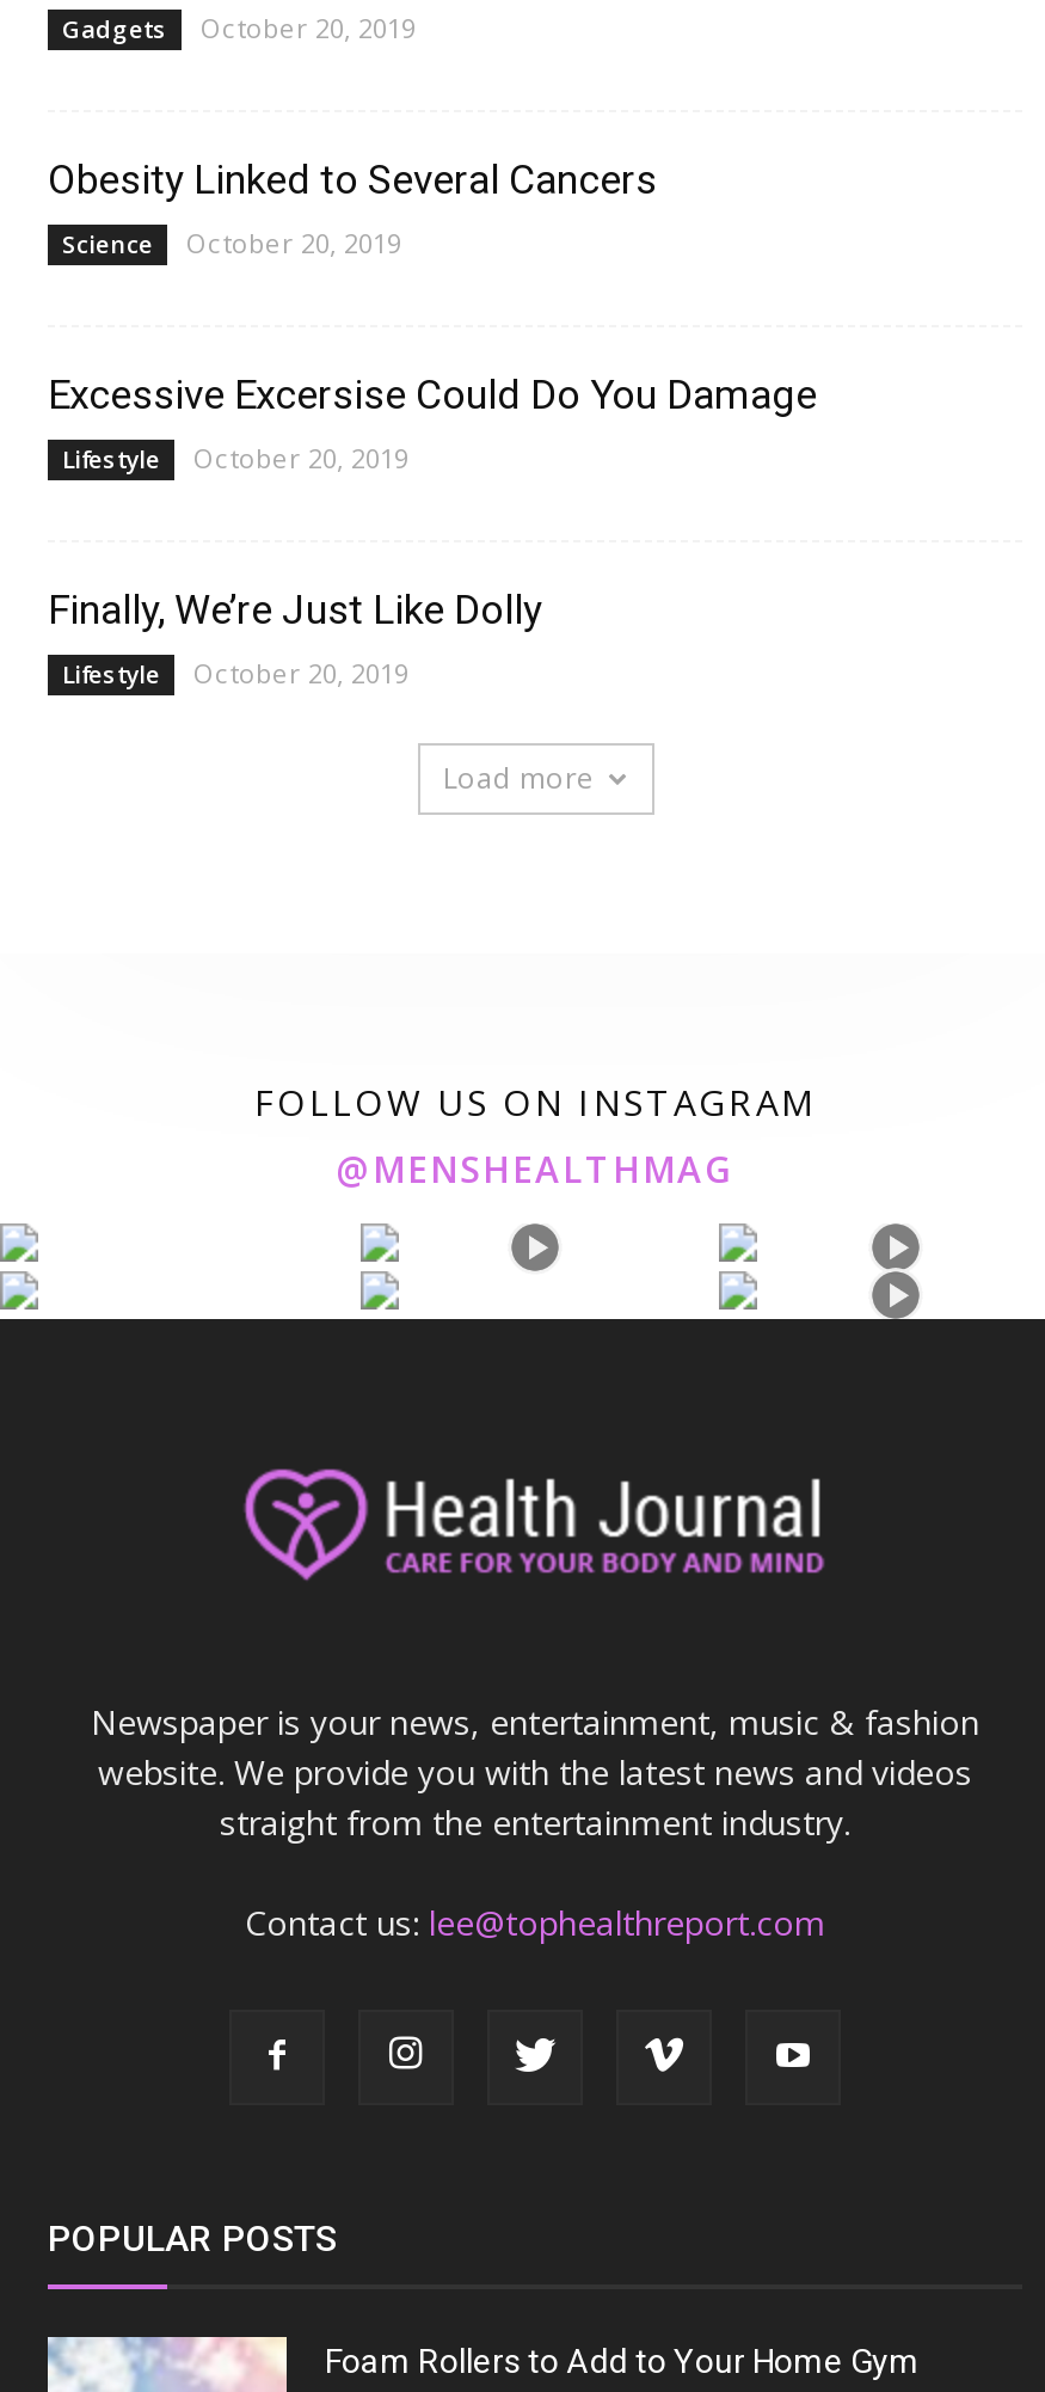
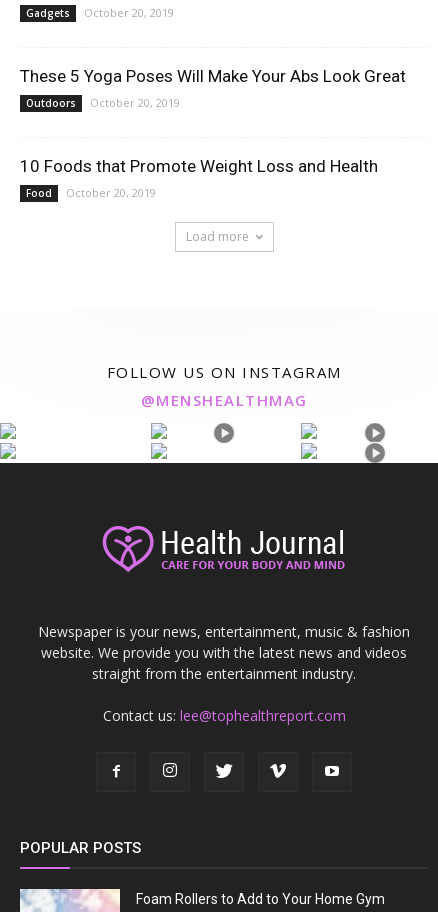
[48,156,657,203] Obesity Linked to Several Cancers -> [20,66,406,86] These 5 Yoga Poses Will Make Your Abs Look Great
[62,227,153,261] Science -> [26,96,76,110] Outdoors
[48,371,817,691] Excessive Excersise Could Do You Damage | Lifestyle | October 20, 2019 | Finally, We’re Just Like Dolly | Lifestyle -> [20,156,378,200] 10 Foods that Promote Weight Loss and Health | Food

